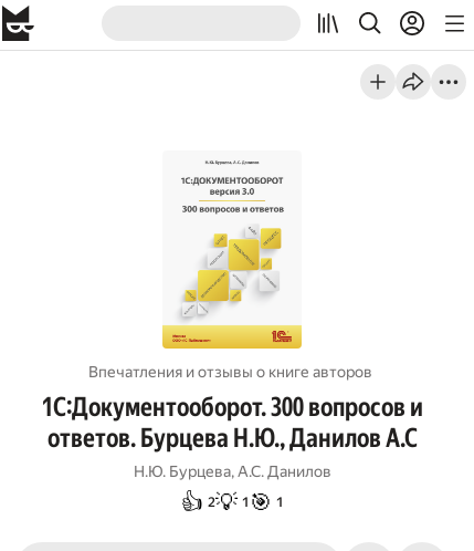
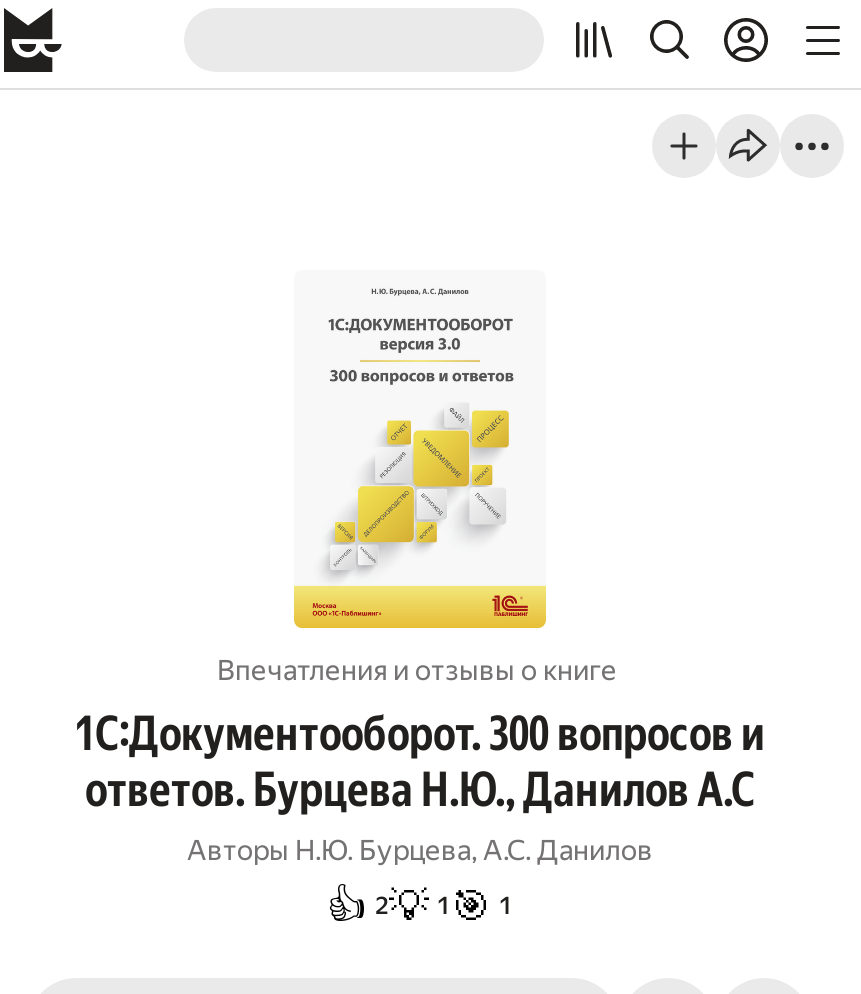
[88,363,372,381] Впечатления и отзывы о книге авторов -> [217,654,617,686] Впечатления и отзывы о книге
[133,462,331,480] Н.Ю. Бурцева, А.С. Данилов -> [187,834,653,866] Авторы Н.Ю. Бурцева, А.С. Данилов

